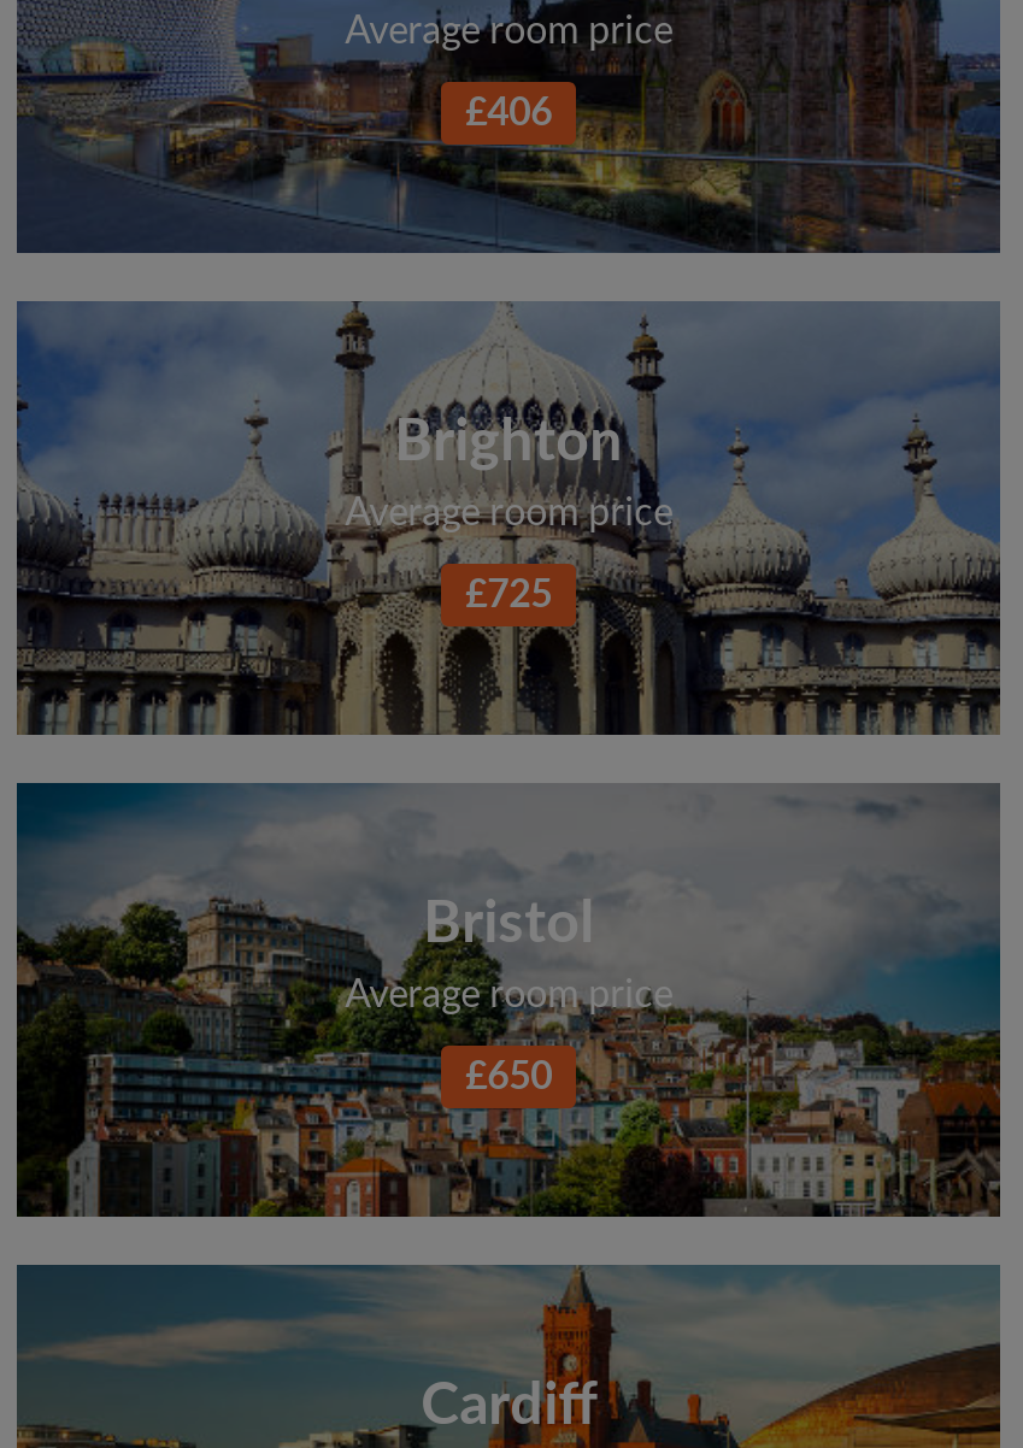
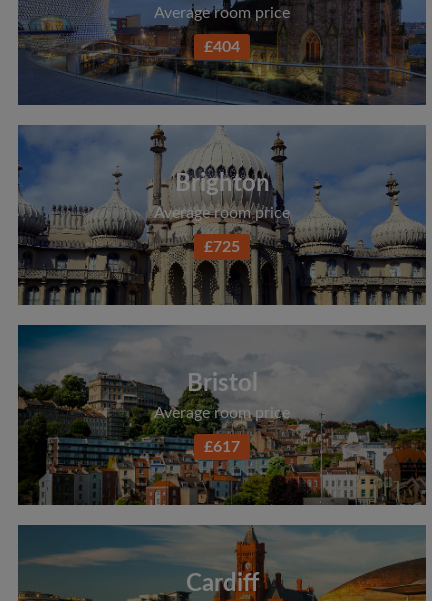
[465,95,552,133] £406 -> [204,39,240,55] £404
[465,1058,552,1097] £650 -> [204,439,240,455] £617

